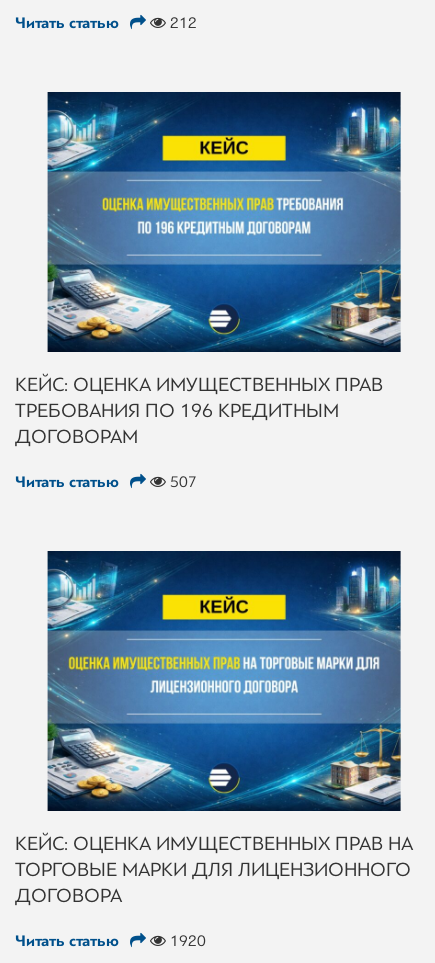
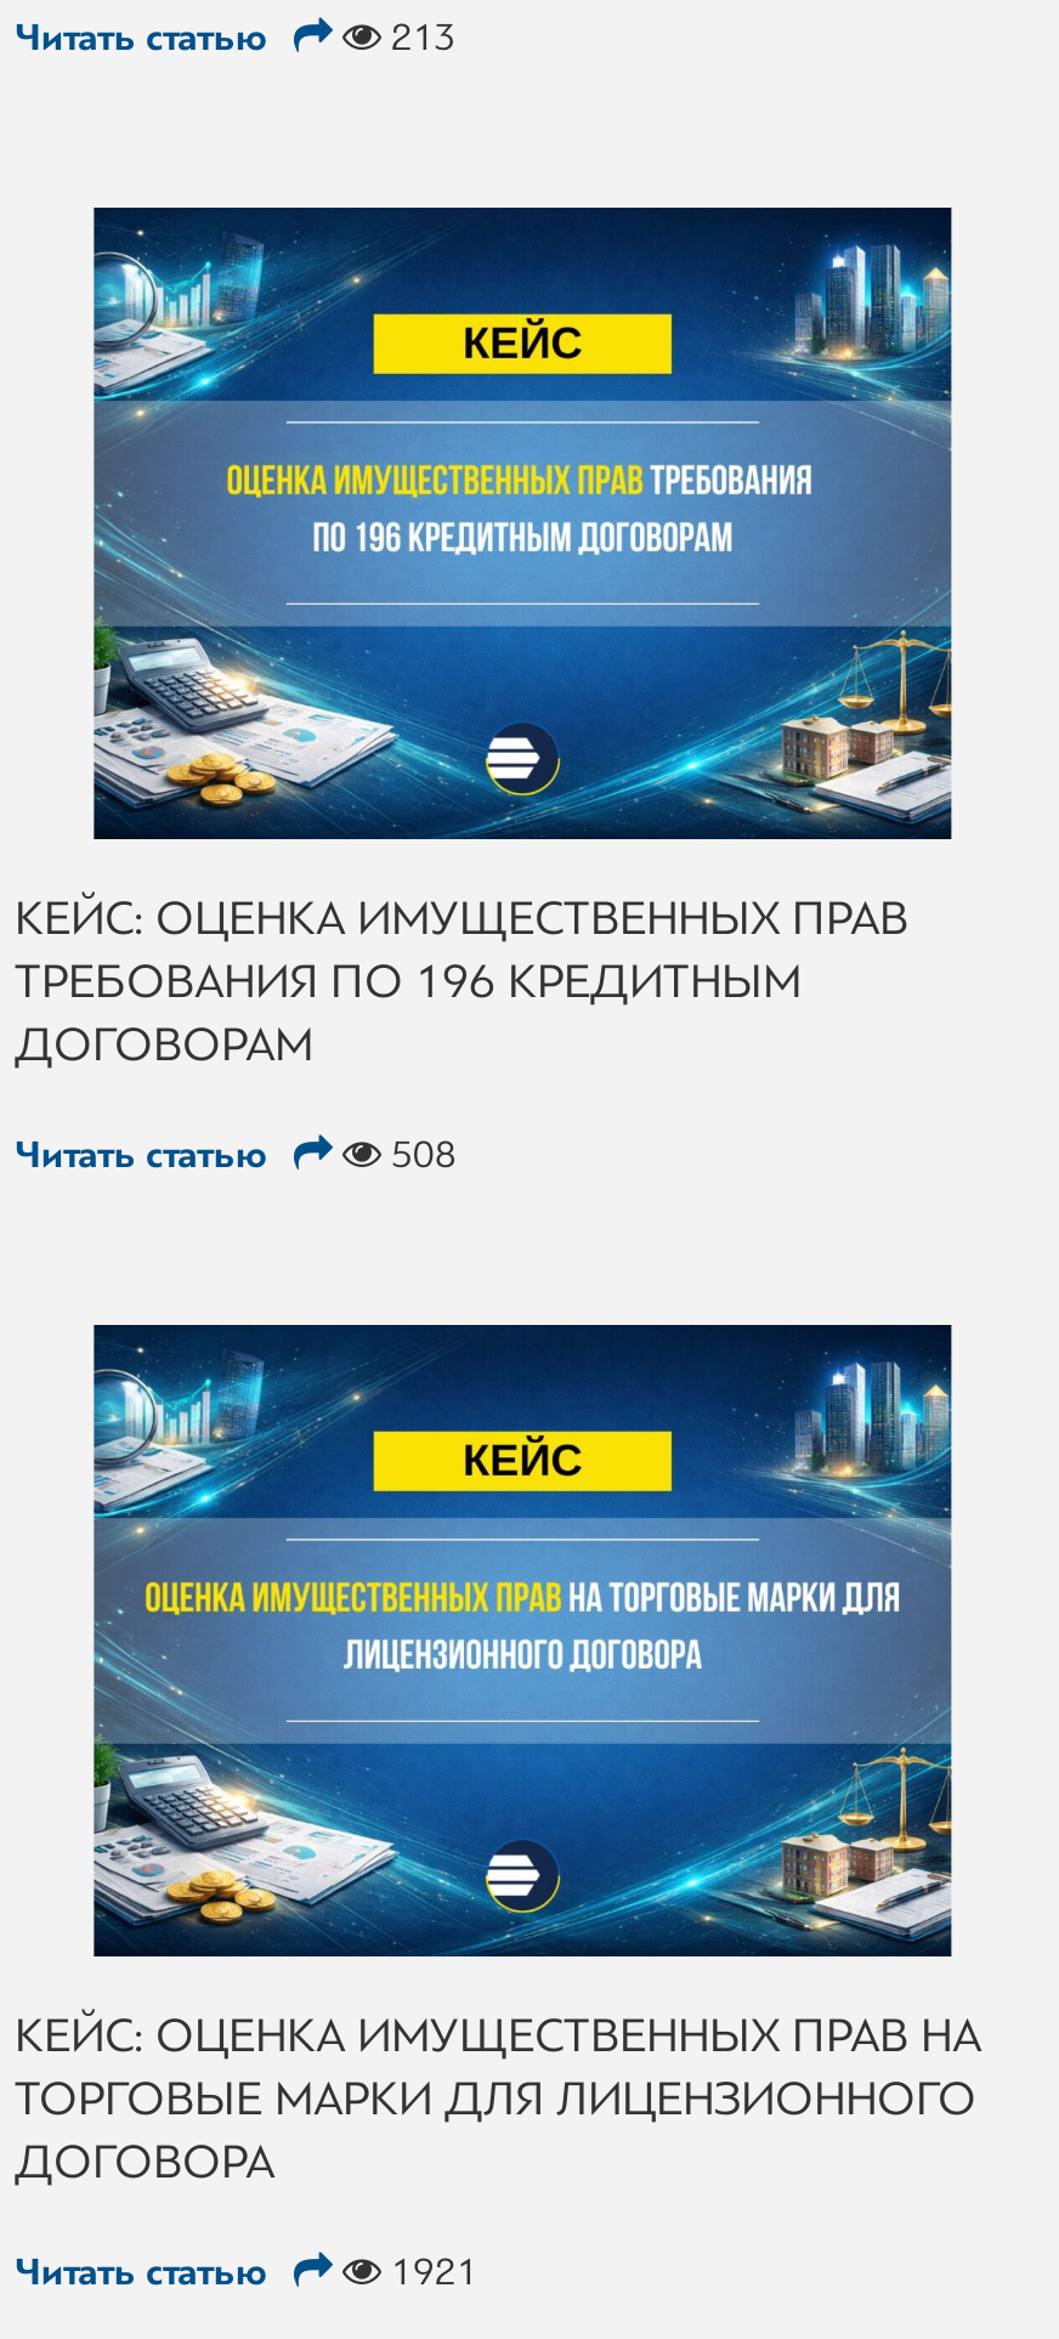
[166,14,197,32] 212 -> [381,17,457,61] 213
[166,473,197,491] 507 -> [381,1134,457,1178] 508
[166,932,206,950] 1920 -> [381,2252,478,2295] 1921

